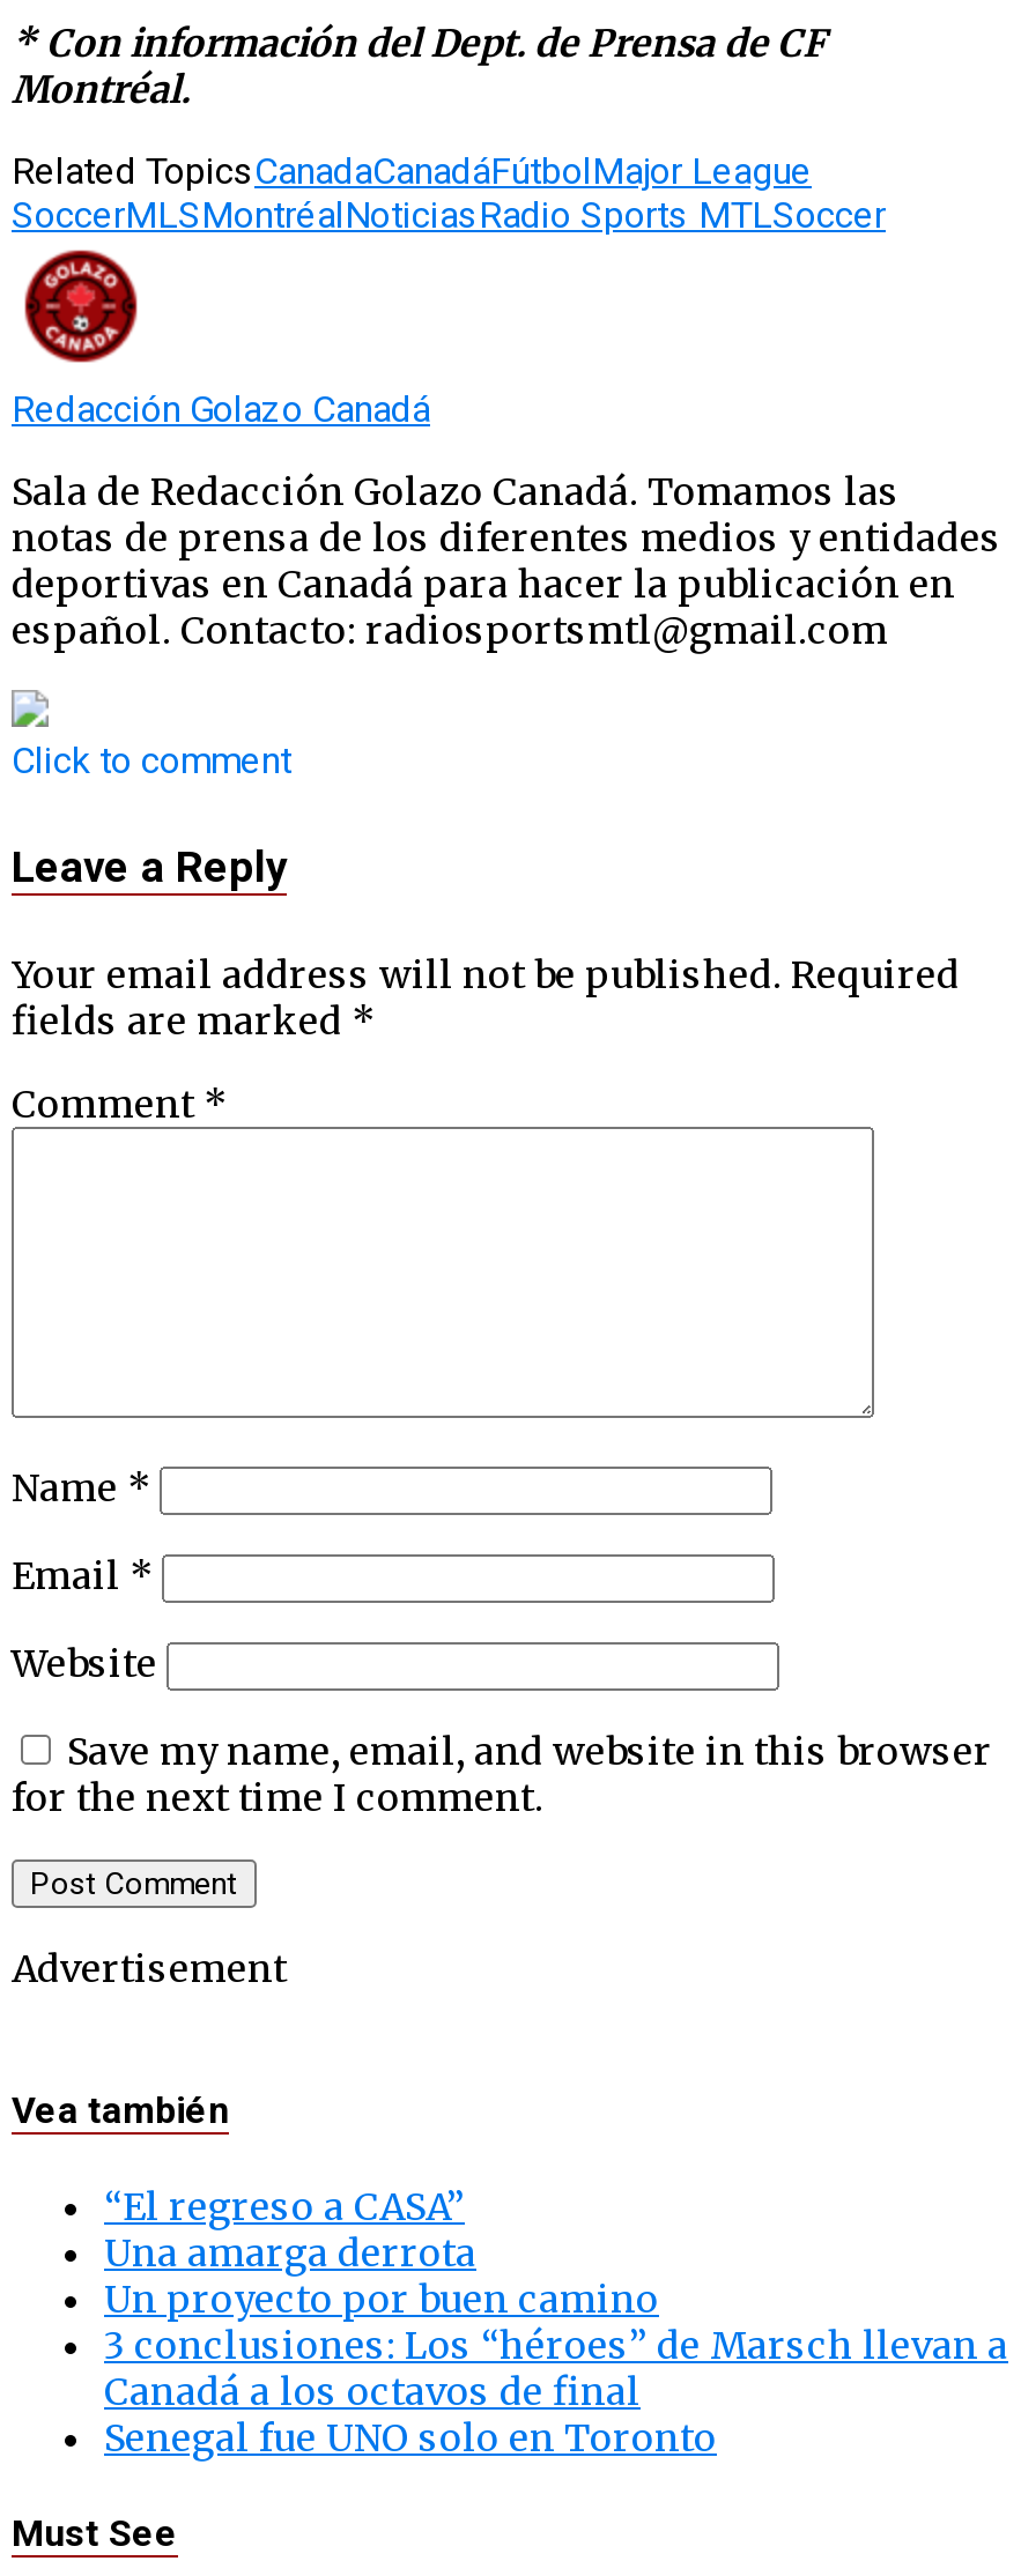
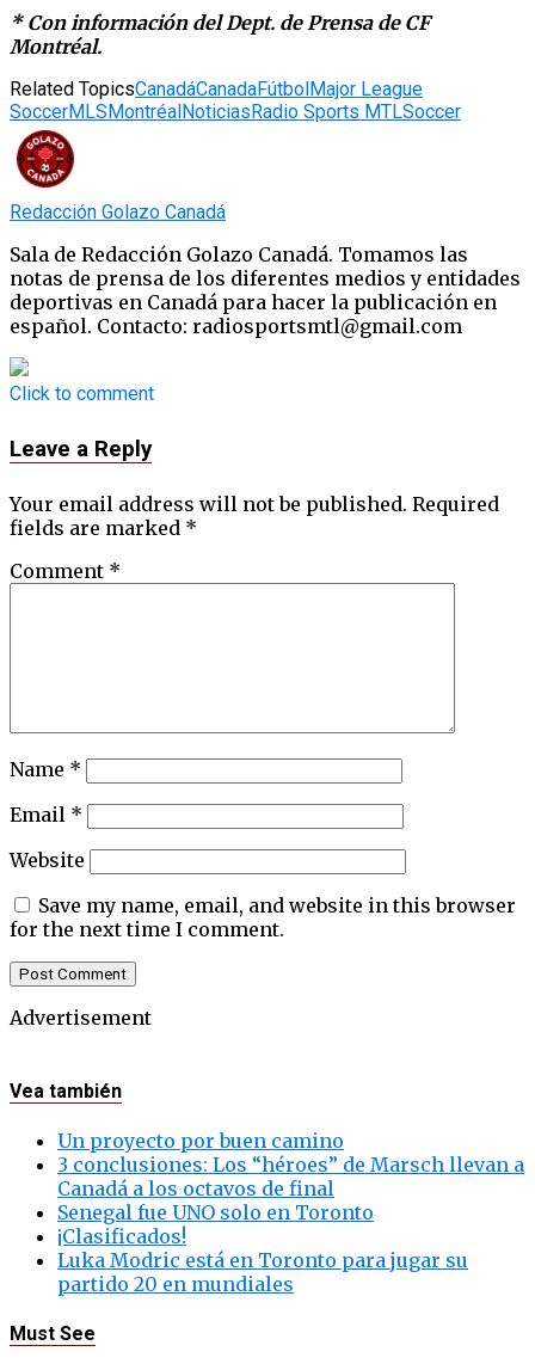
[12,150,812,194] Related TopicsCanadaCanadáFútbolMajor League -> [10,78,423,101] Related TopicsCanadáCanadaFútbolMajor League
[104,2182,476,2275] “El regreso a CASA” | Una amarga derrota -> none
moved [104,2275,1008,2460] -> [57,1128,524,1224]: Un proyecto por buen camino | 3 conclusiones: Los “héroes” de Marsch llevan a | Canadá a los octavos de final | Senegal fue UNO solo en Toronto
none -> [57,1224,468,1296] ¡Clasificados! | Luka Modric está en Toronto para jugar su | partido 20 en mundiales

